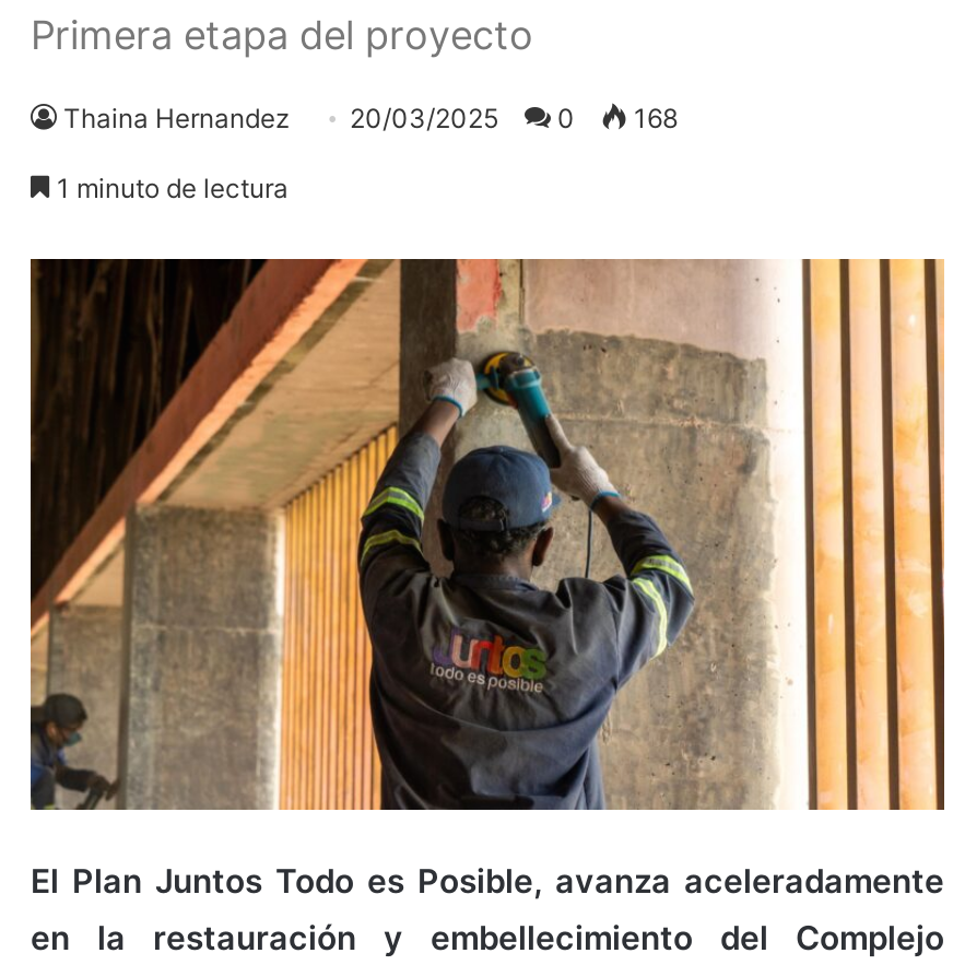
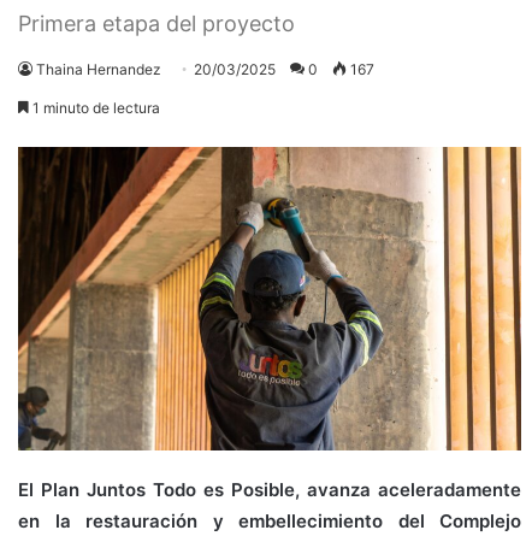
[63,101,678,134] Thaina Hernandez 20/03/2025 0 168 -> [36,60,374,78] Thaina Hernandez 20/03/2025 0 167

